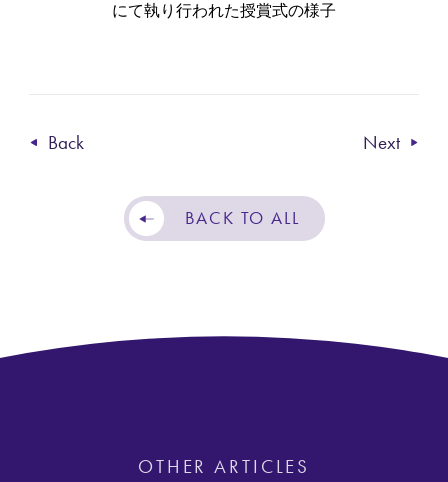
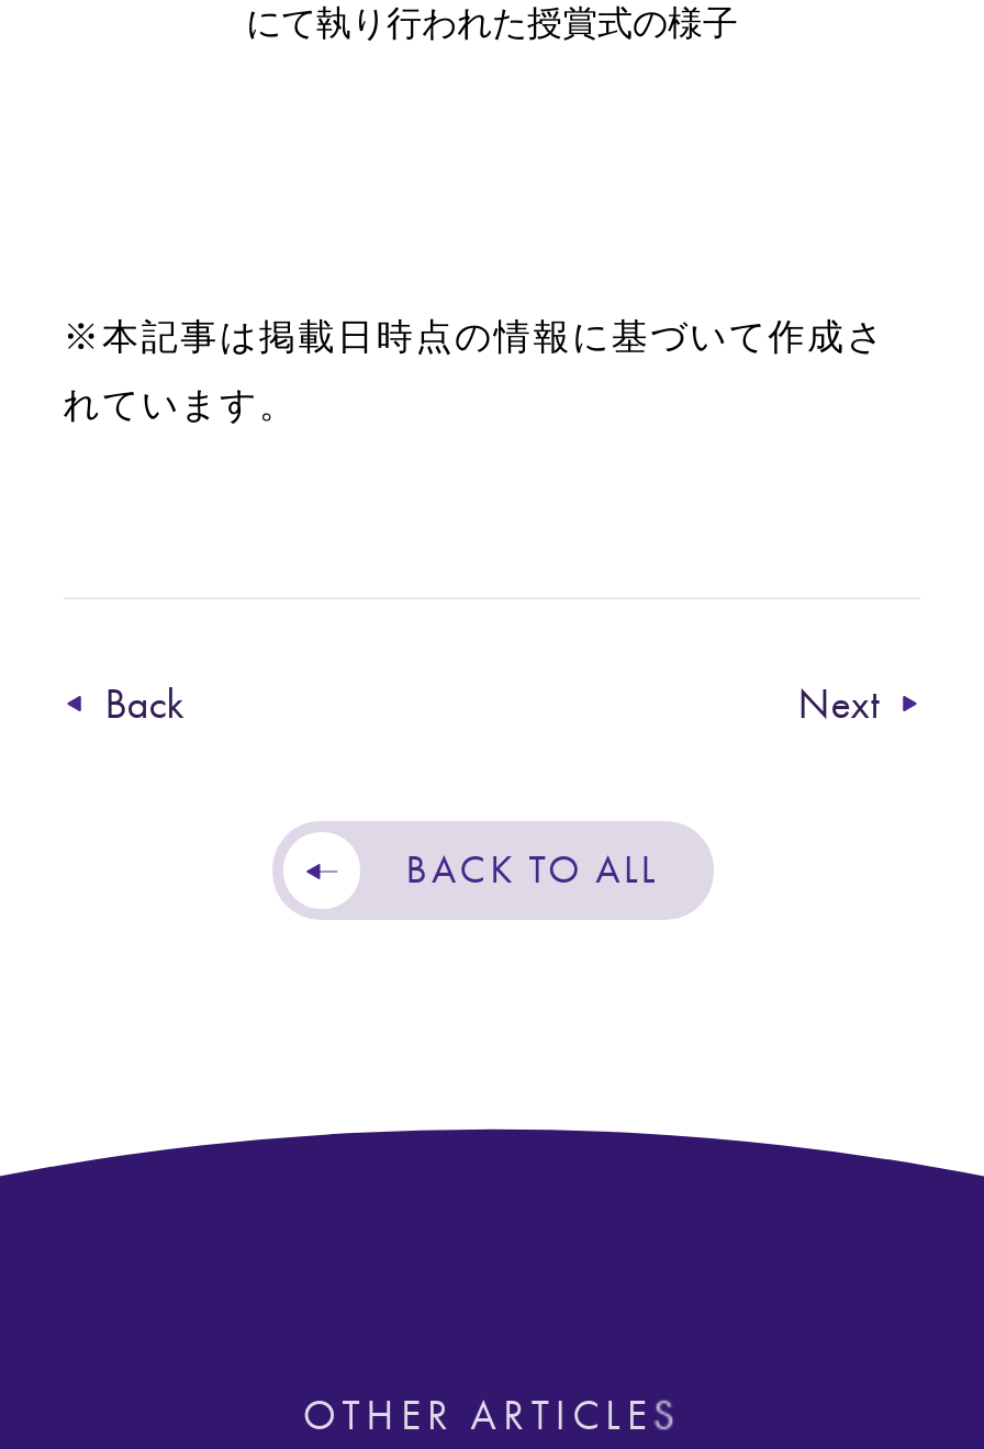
none -> [63,317,886,427] ※本記事は掲載日時点の情報に基づいて作成さ | れています。

